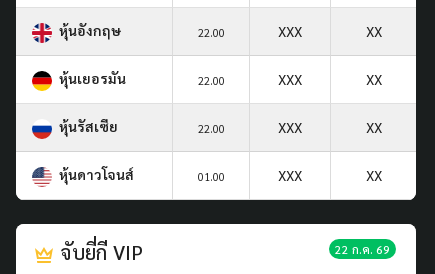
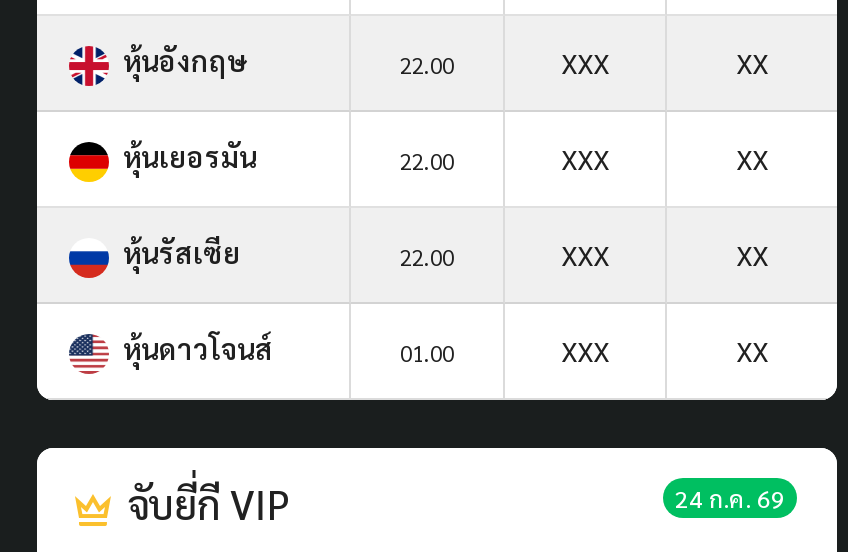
[335,241,390,257] 22 ก.ค. 69 -> [675,482,785,514] 24 ก.ค. 69

